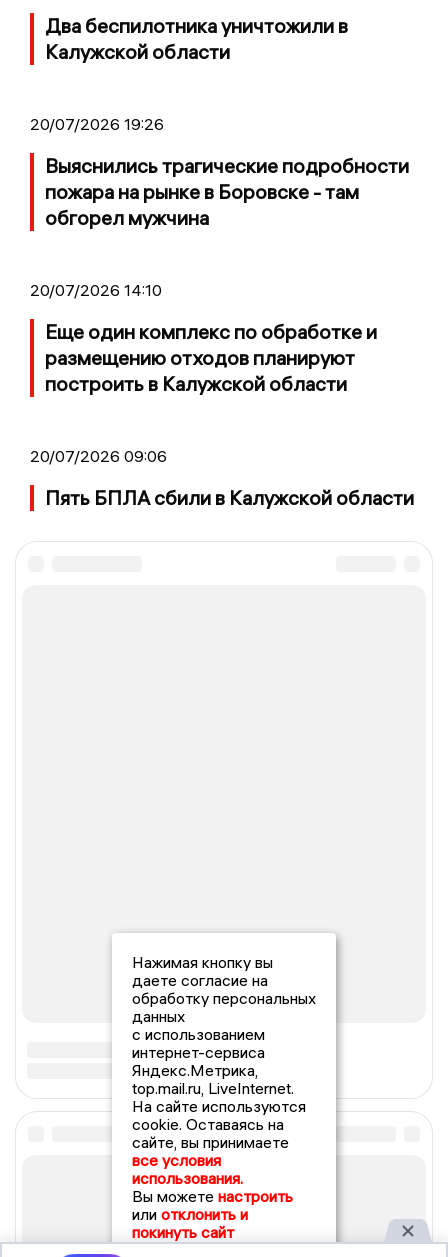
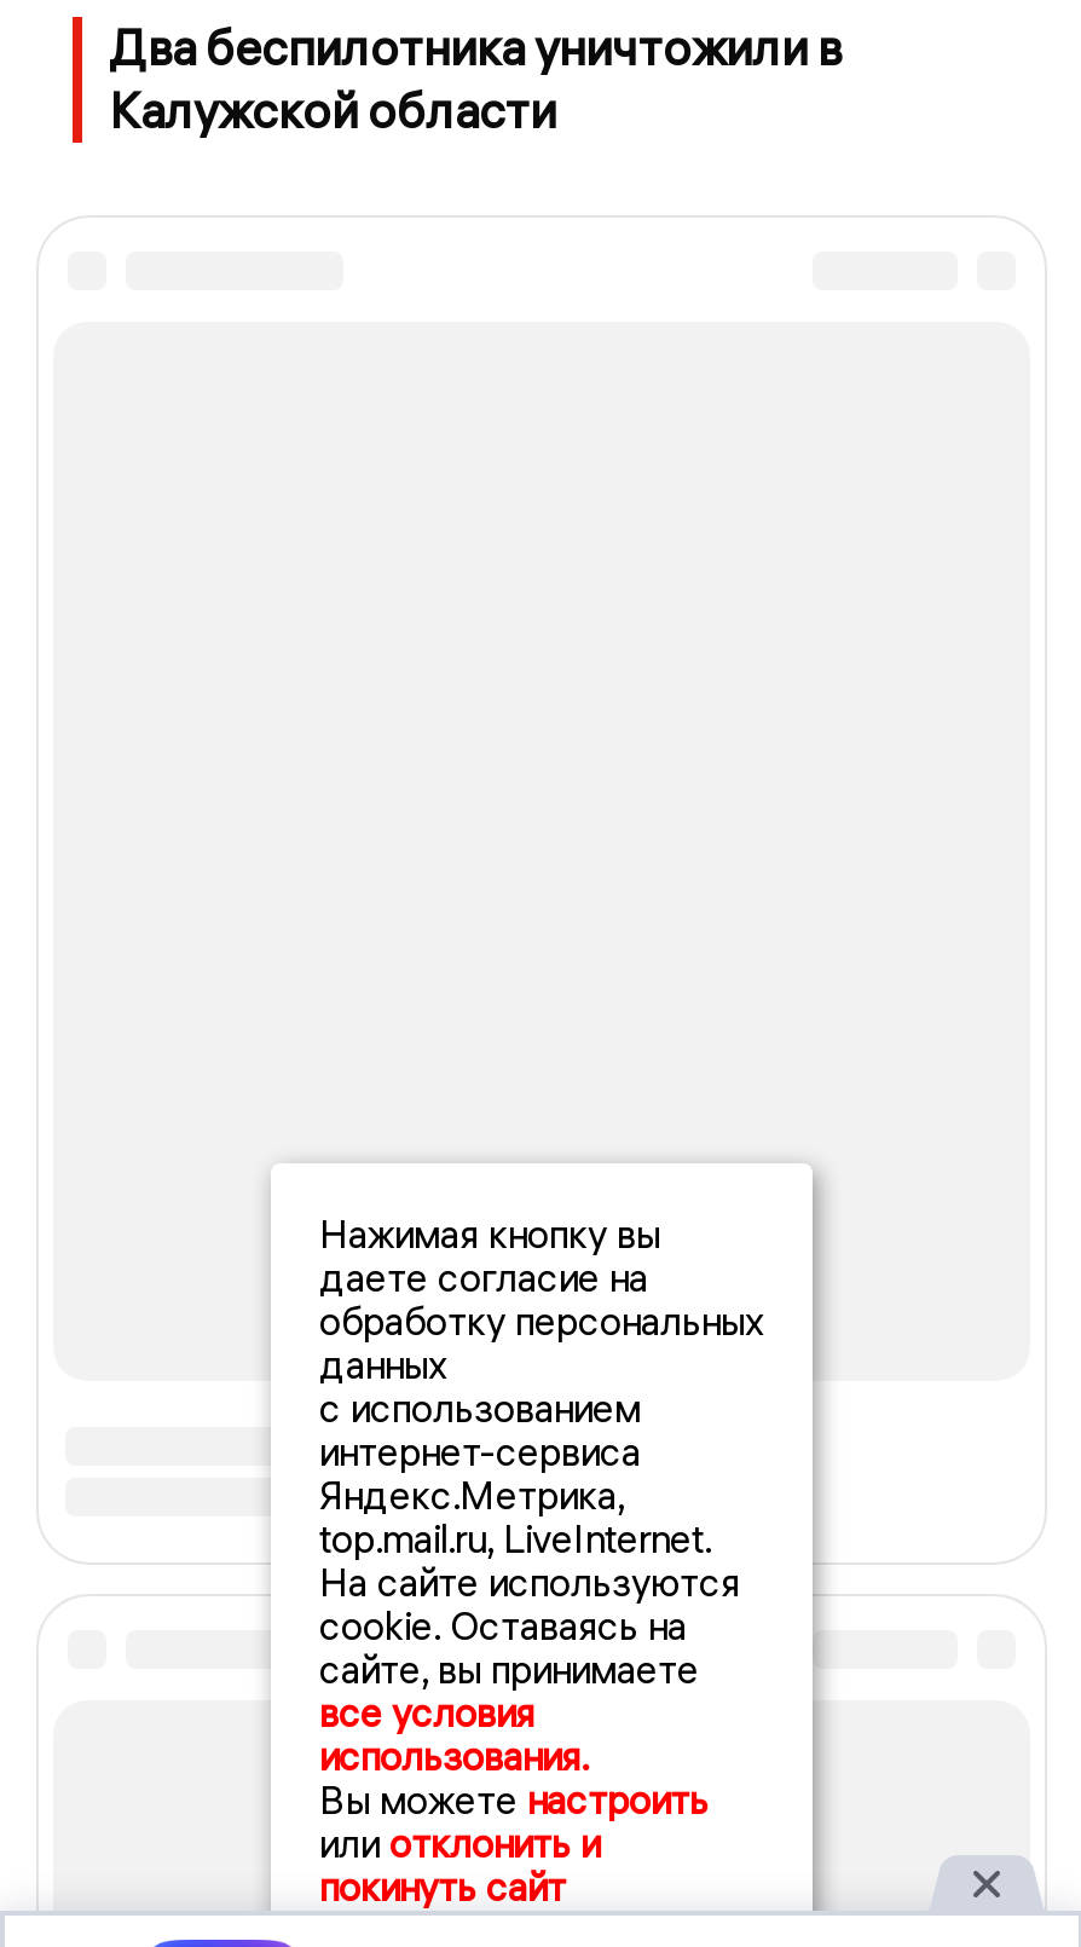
[30,114,414,510] 20/07/2026 19:26 | Выяснились трагические подробности | пожара на рынке в Боровске - там | обгорел мужчина | 20/07/2026 14:10 | Еще один комплекс по обработке и | размещению отходов планируют | построить в Калужской области | 20/07/2026 09:06 | Пять БПЛА сбили в Калужской области -> none

